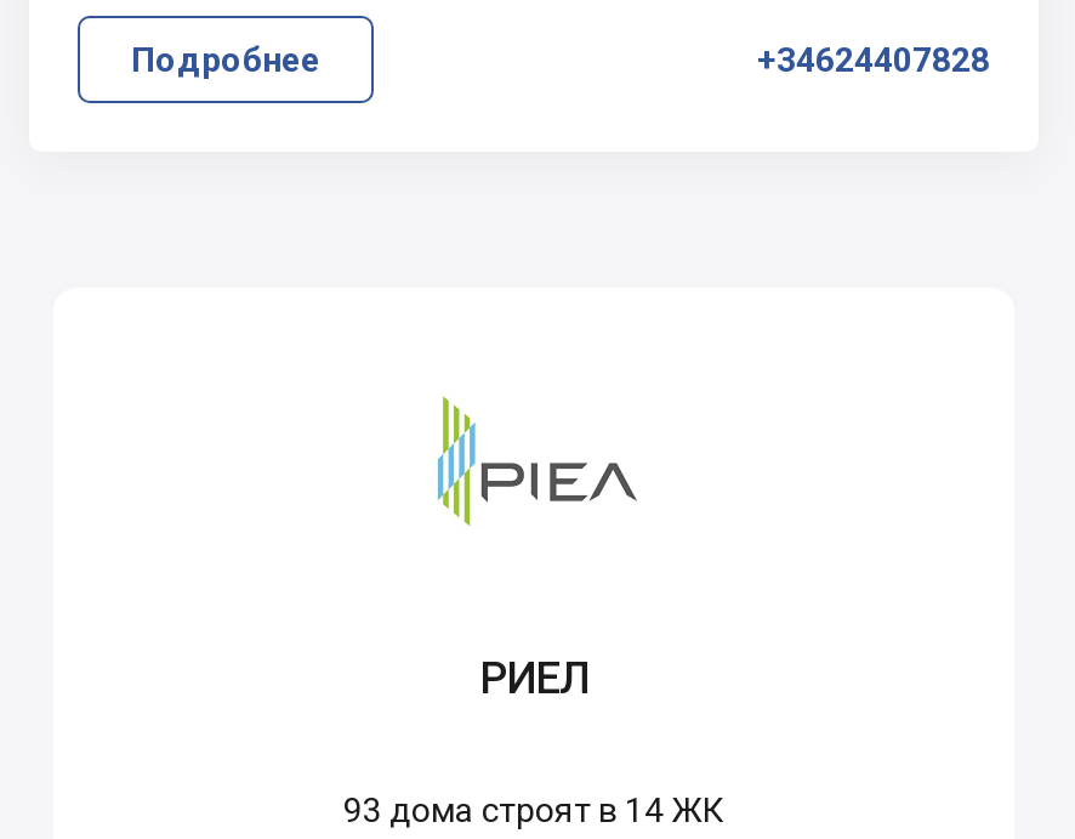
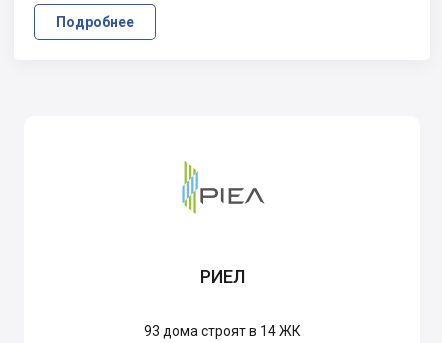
[757,41,990,80] +34624407828 -> none

